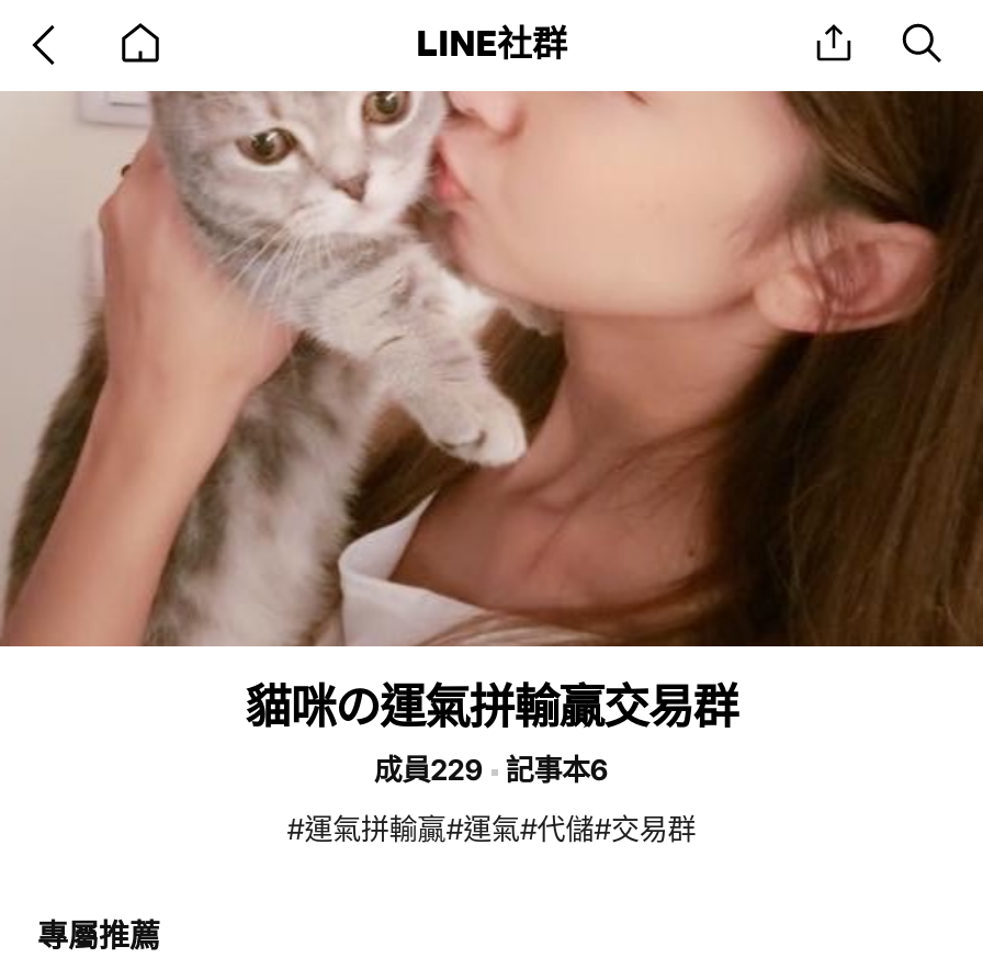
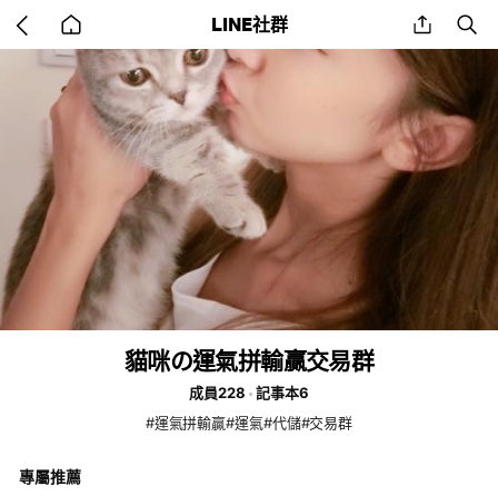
[374,752,609,787] 成員229 記事本6 -> [189,384,309,401] 成員228 記事本6

